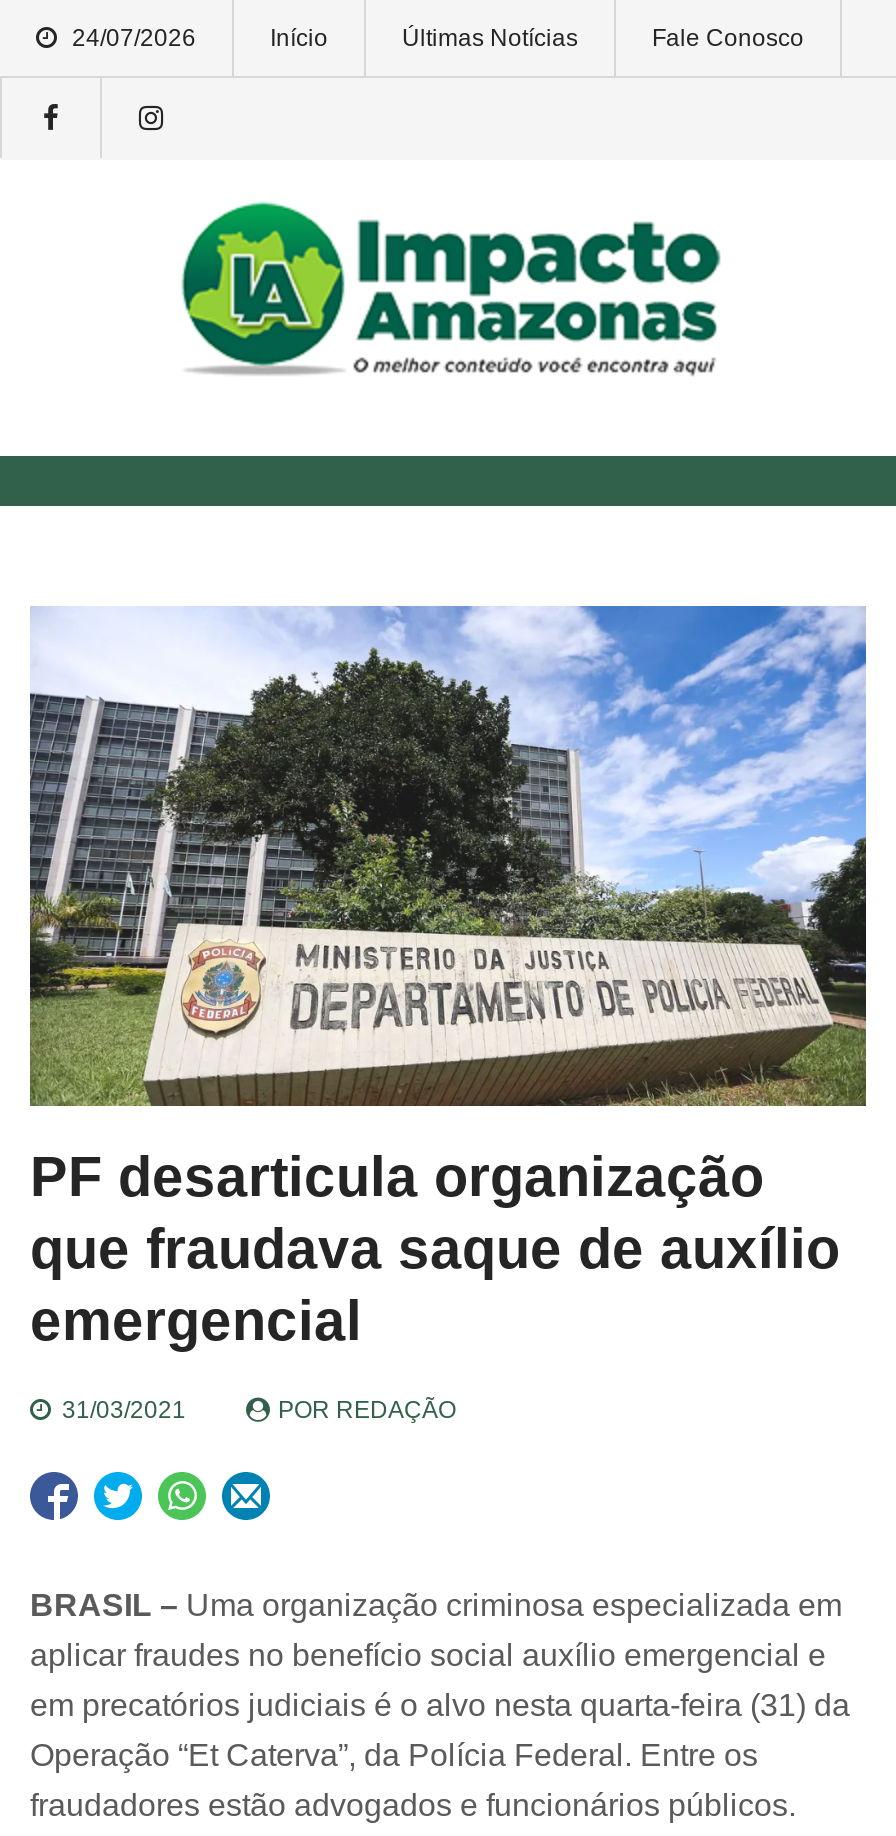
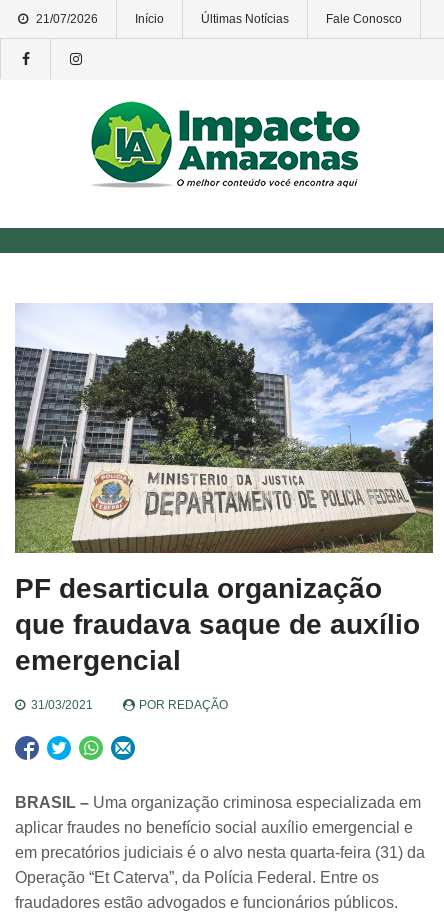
[72,24,196,52] 24/07/2026 -> [36,12,98,26] 21/07/2026

